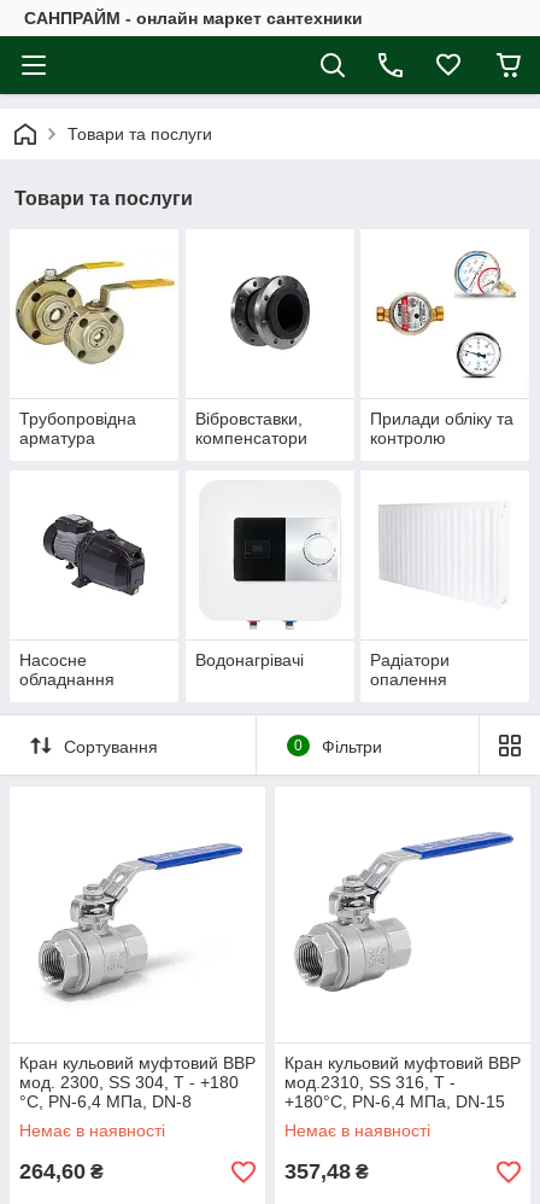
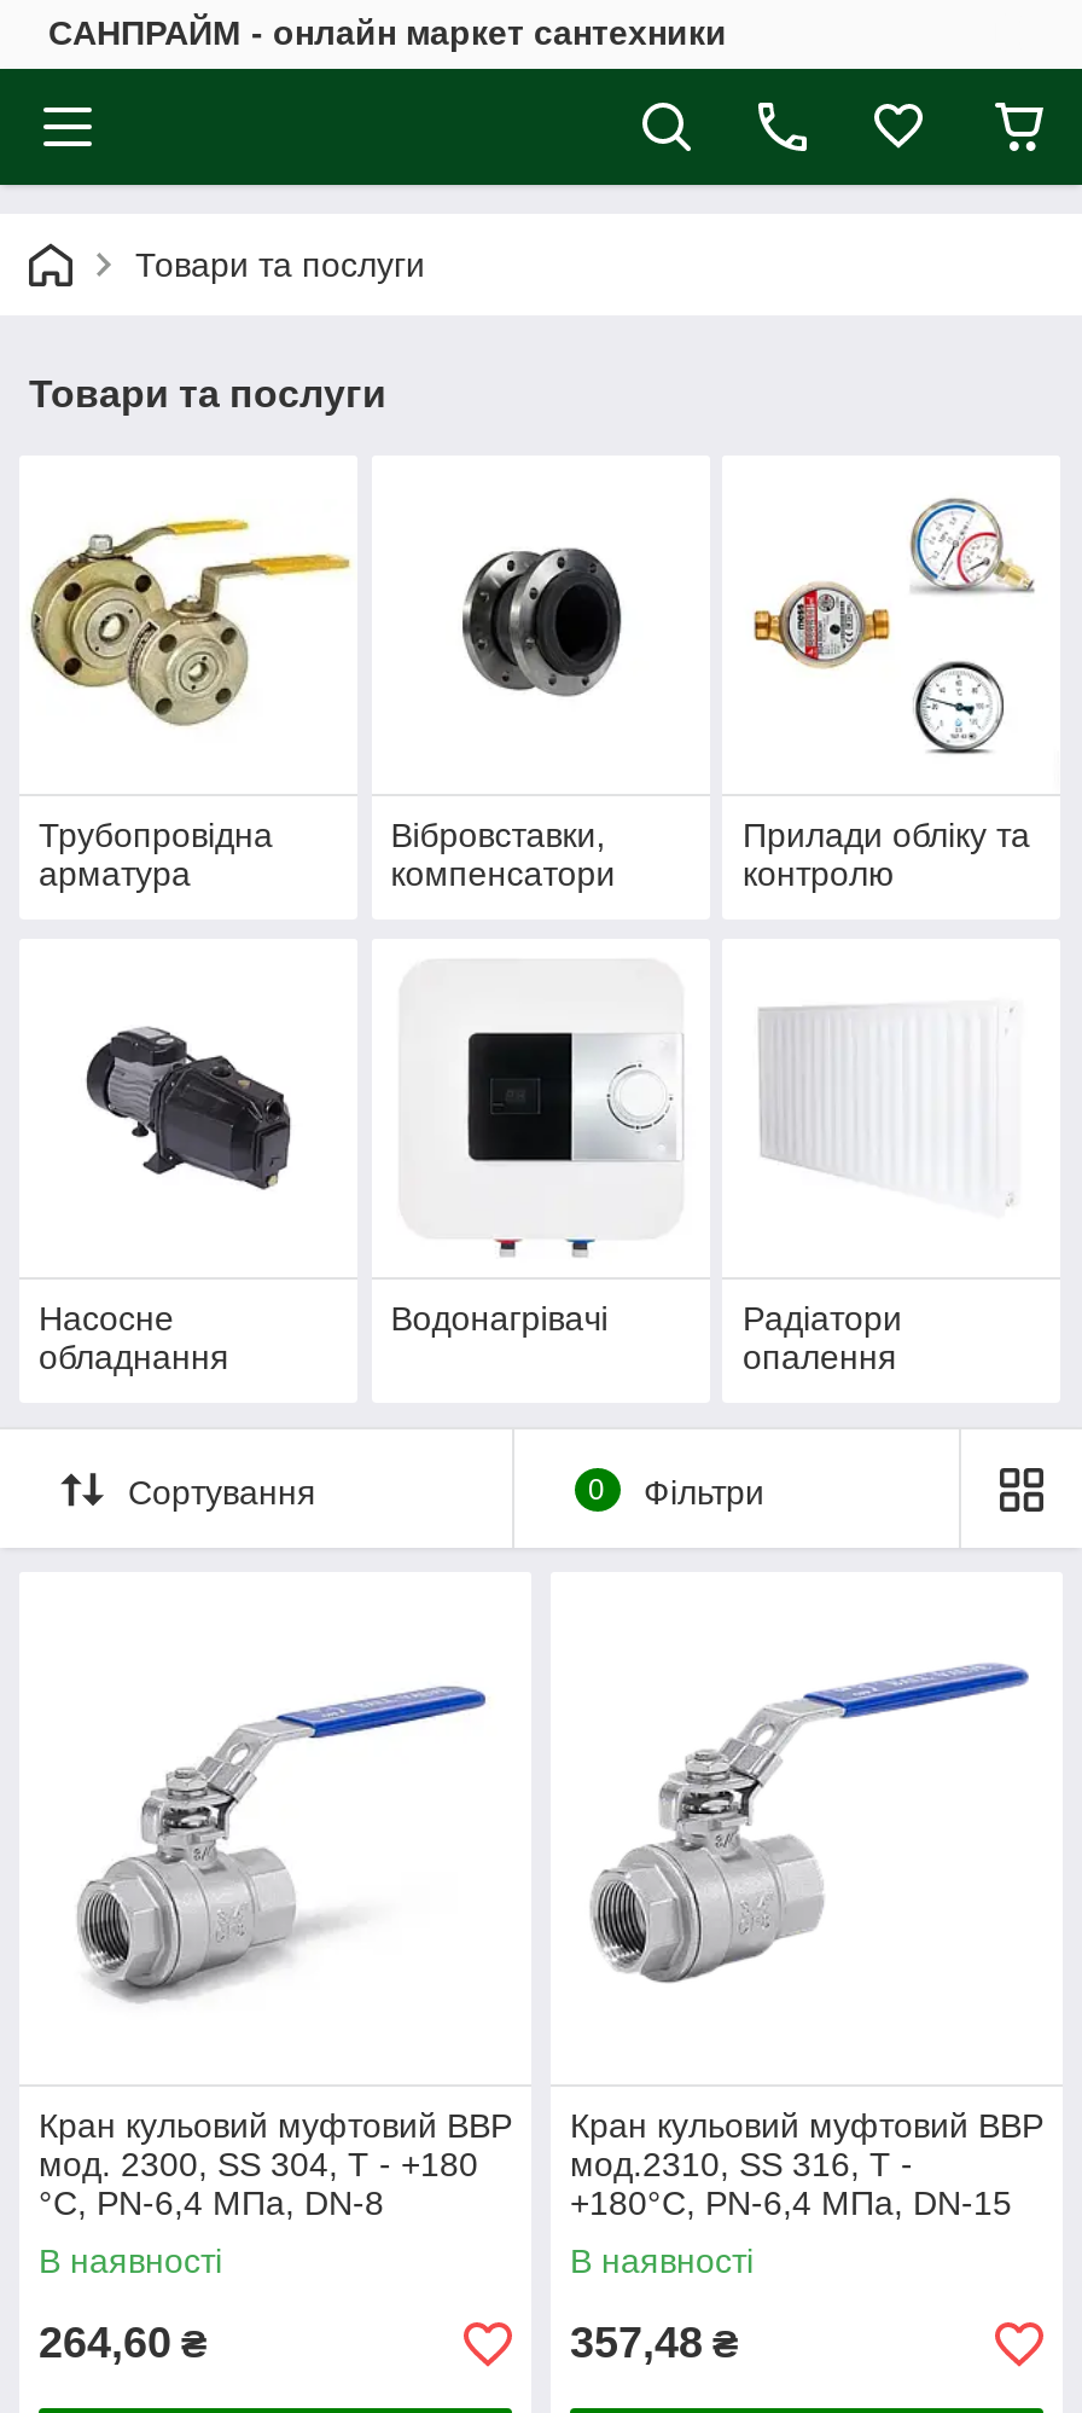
[19,1121,165,1140] Немає в наявності -> [39,2242,222,2280] В наявності
[284,1121,430,1140] Немає в наявності -> [570,2242,754,2280] В наявності

